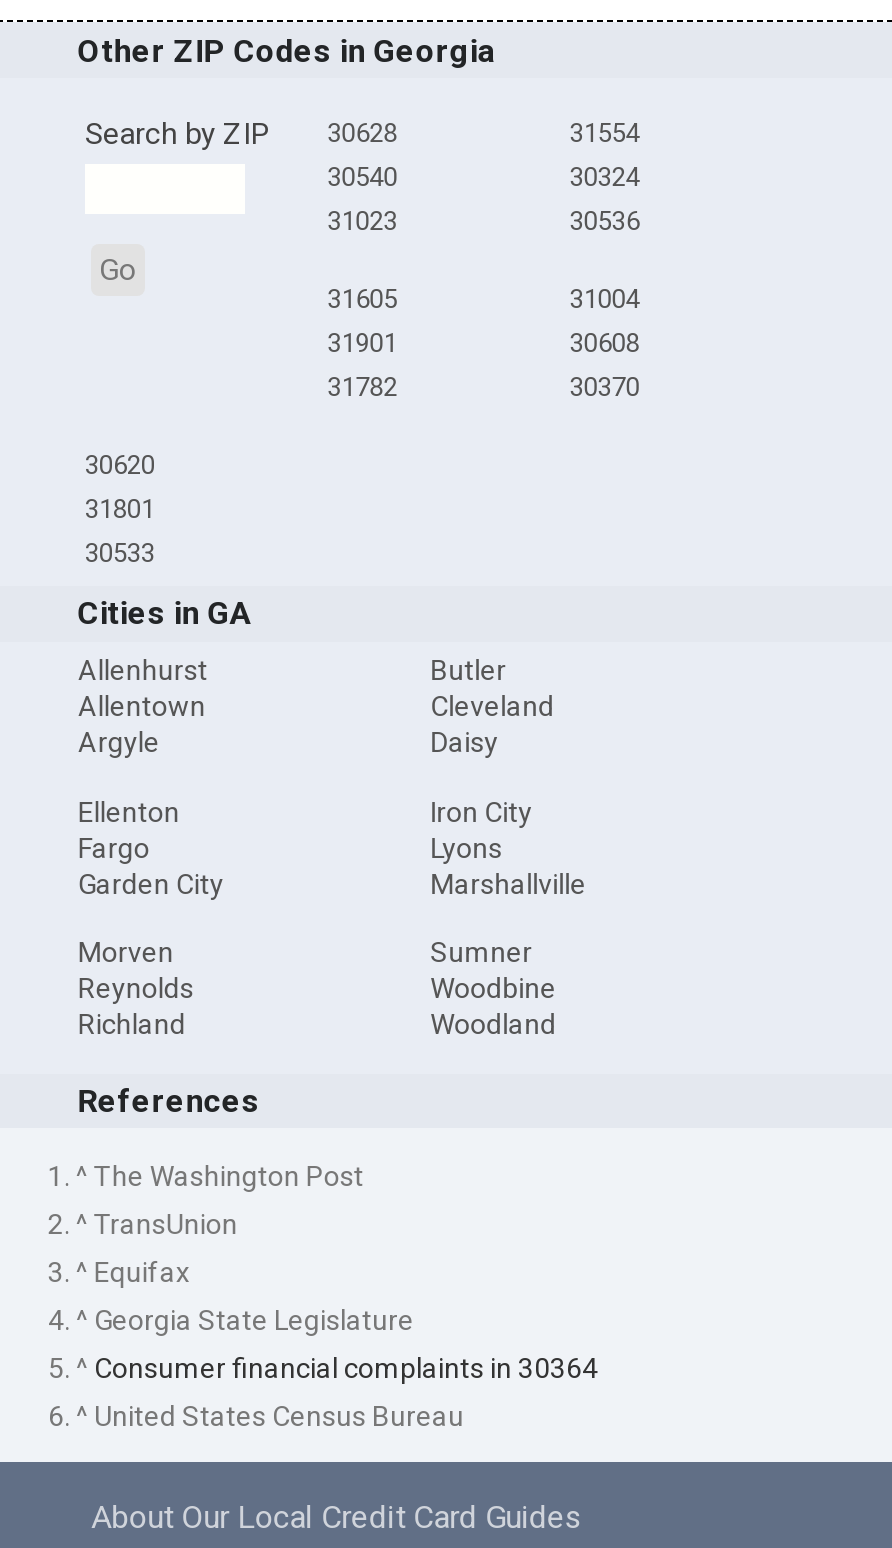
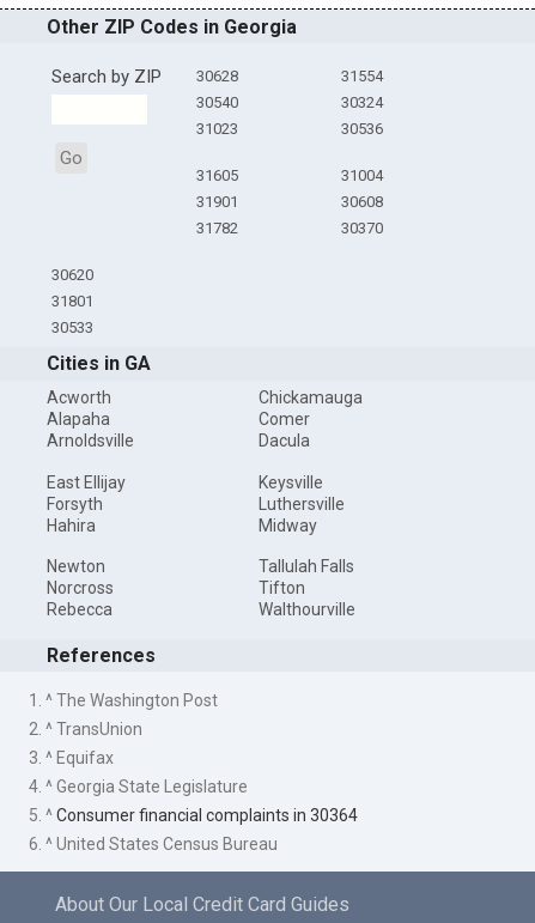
[78,654,208,758] Allenhurst | Allentown | Argyle -> [47,388,134,450] Acworth | Alapaha | Arnoldsville
[430,654,554,758] Butler | Cleveland | Daisy -> [258,388,362,450] Chickamauga | Comer | Dacula
[78,795,224,899] Ellenton | Fargo | Garden City -> [47,472,126,535] East Ellijay | Forsyth | Hahira
[430,795,586,899] Iron City | Lyons | Marshallville -> [258,472,344,535] Keysville | Luthersville | Midway
[78,936,194,1040] Morven | Reynolds | Richland -> [47,557,114,619] Newton | Norcross | Rebecca
[430,936,556,1040] Sumner | Woodbine | Woodland -> [258,557,355,619] Tallulah Falls | Tifton | Walthourville

